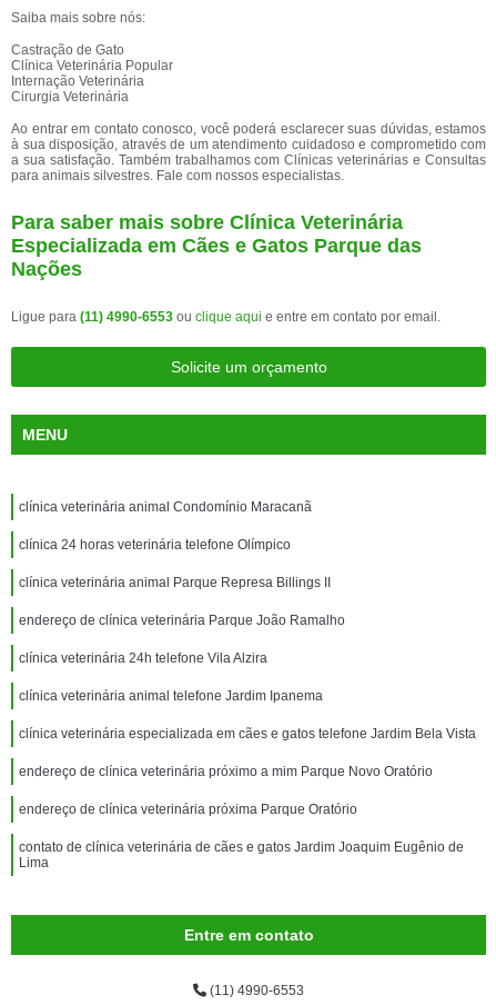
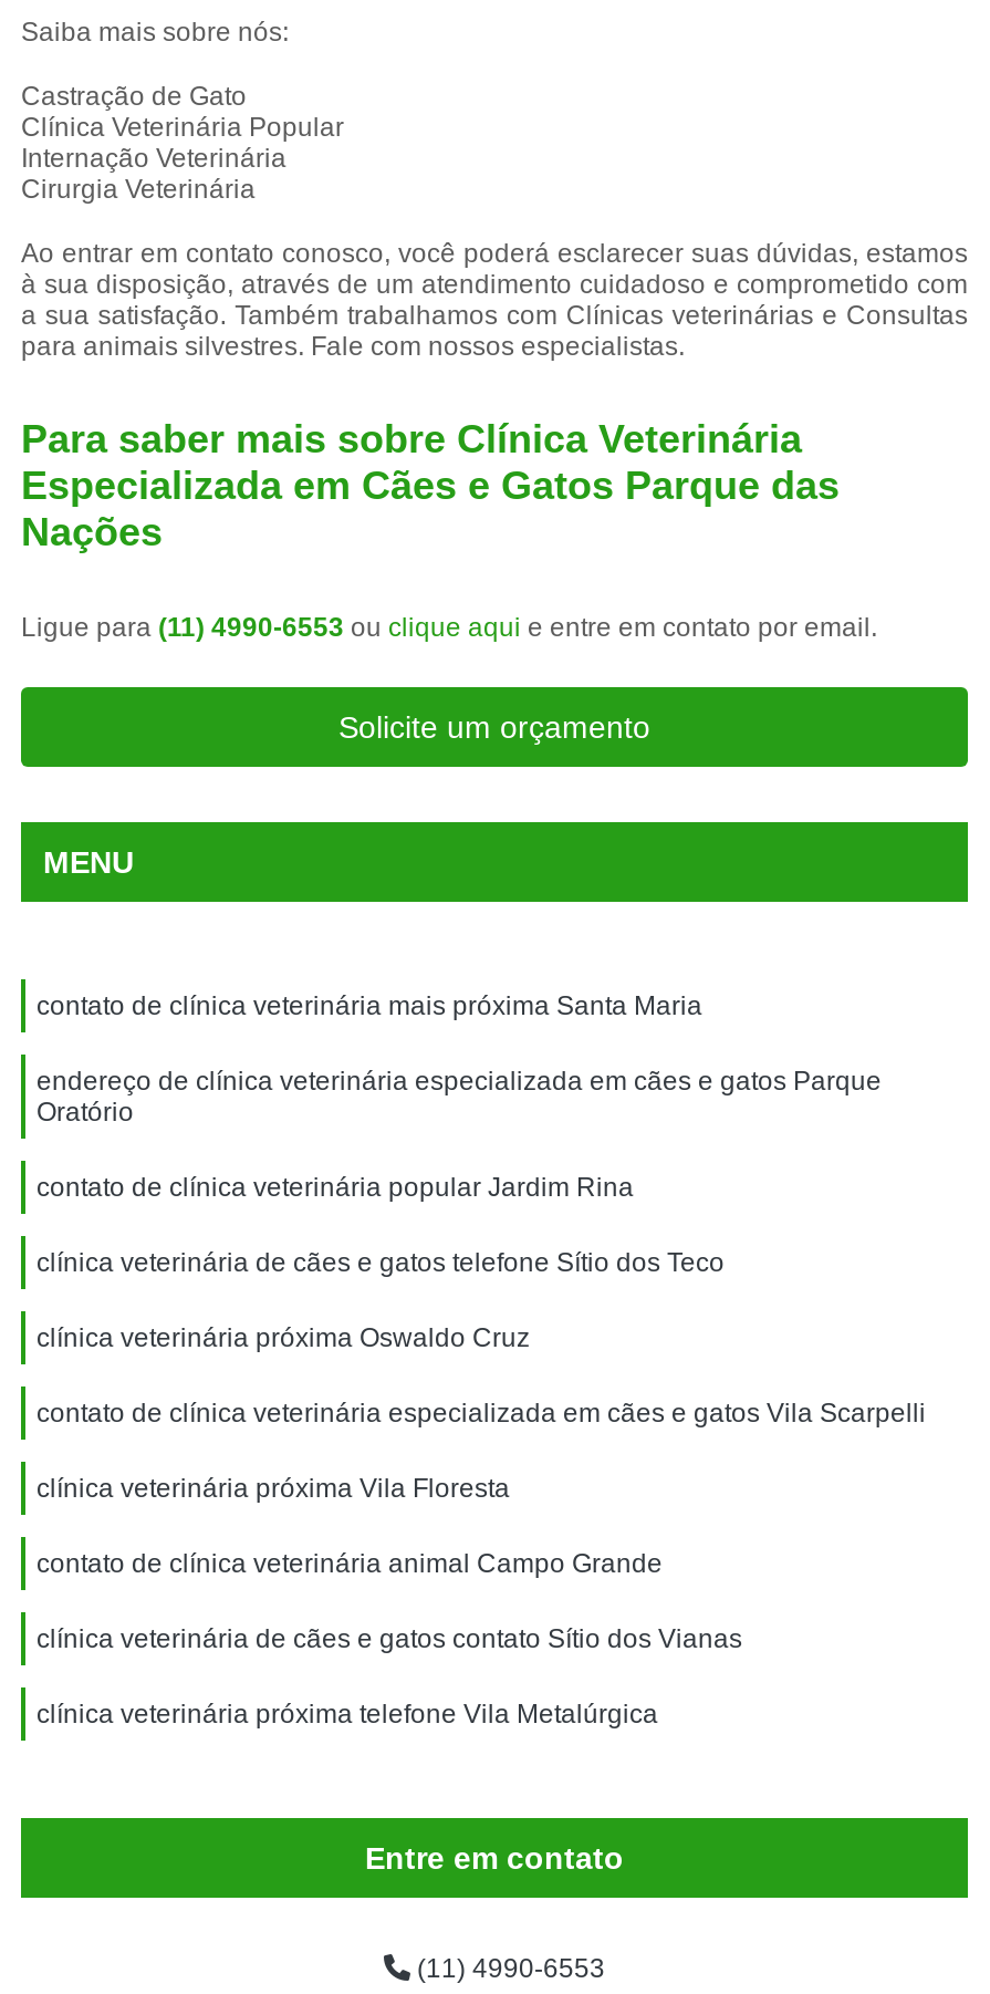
[19,499,312,515] clínica veterinária animal Condomínio Maracanã -> [37,990,702,1021] contato de clínica veterinária mais próxima Santa Maria
[19,537,291,553] clínica 24 horas veterinária telefone Olímpico -> [37,1066,882,1128] endereço de clínica veterinária especializada em cães e gatos Parque | Oratório
[19,575,331,590] clínica veterinária animal Parque Represa Billings II -> [37,1172,634,1203] contato de clínica veterinária popular Jardim Rina
[19,613,345,628] endereço de clínica veterinária Parque João Ramalho -> [37,1247,725,1278] clínica veterinária de cães e gatos telefone Sítio dos Teco
[19,650,267,666] clínica veterinária 24h telefone Vila Alzira -> [37,1322,530,1353] clínica veterinária próxima Oswaldo Cruz
[19,688,323,704] clínica veterinária animal telefone Jardim Ipanema -> [37,1398,926,1429] contato de clínica veterinária especializada em cães e gatos Vila Scarpelli
[19,726,476,742] clínica veterinária especializada em cães e gatos telefone Jardim Bela Vista -> [37,1473,510,1504] clínica veterinária próxima Vila Floresta
[19,764,433,779] endereço de clínica veterinária próximo a mim Parque Novo Oratório -> [37,1548,663,1579] contato de clínica veterinária animal Campo Grande
[19,802,357,817] endereço de clínica veterinária próxima Parque Oratório -> [37,1623,742,1654] clínica veterinária de cães e gatos contato Sítio dos Vianas
[19,839,464,870] contato de clínica veterinária de cães e gatos Jardim Joaquim Eugênio de | Lima -> [37,1699,658,1730] clínica veterinária próxima telefone Vila Metalúrgica

